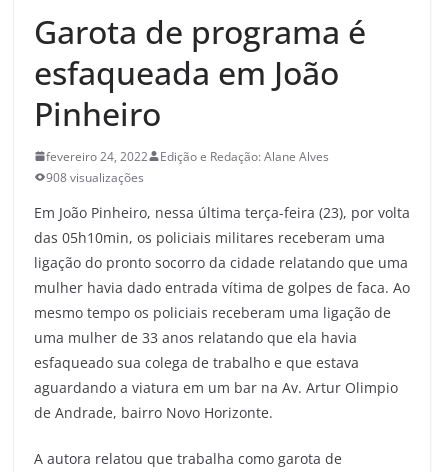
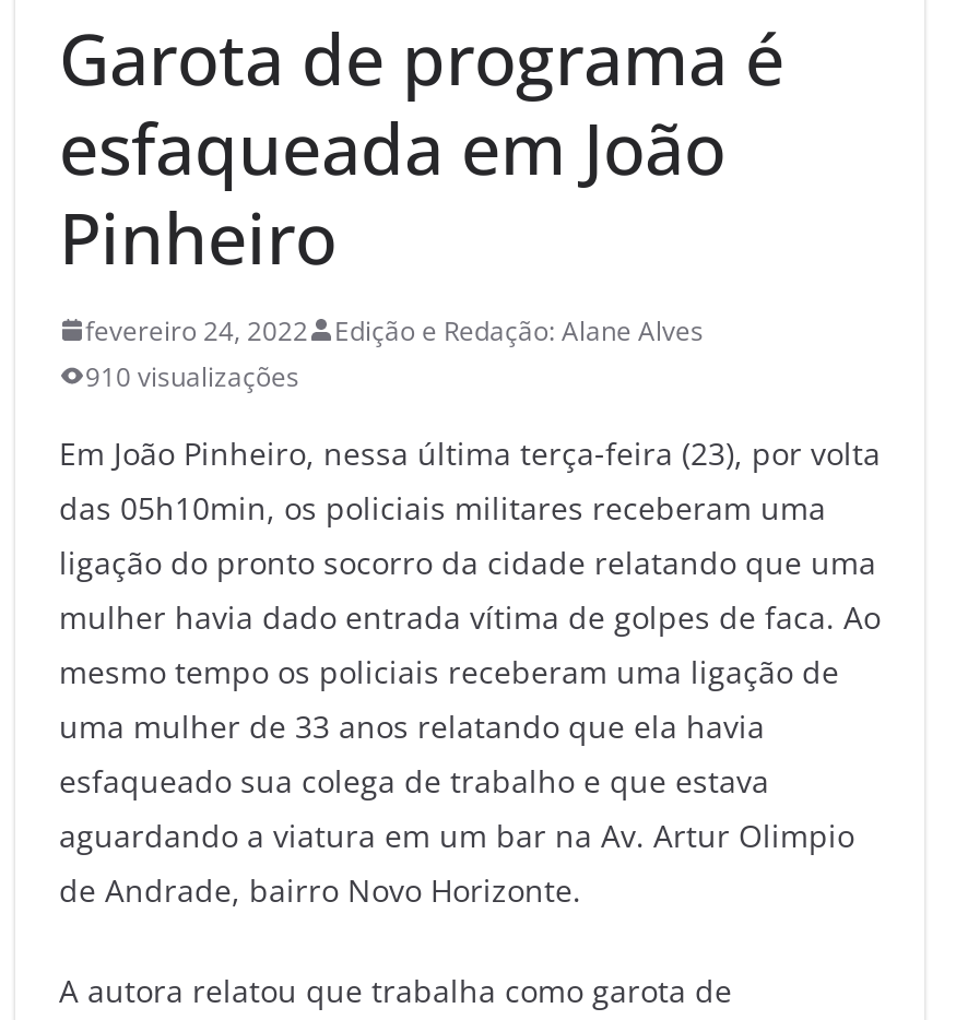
[46,169,144,186] 908 visualizações -> [85,358,299,395] 910 visualizações

